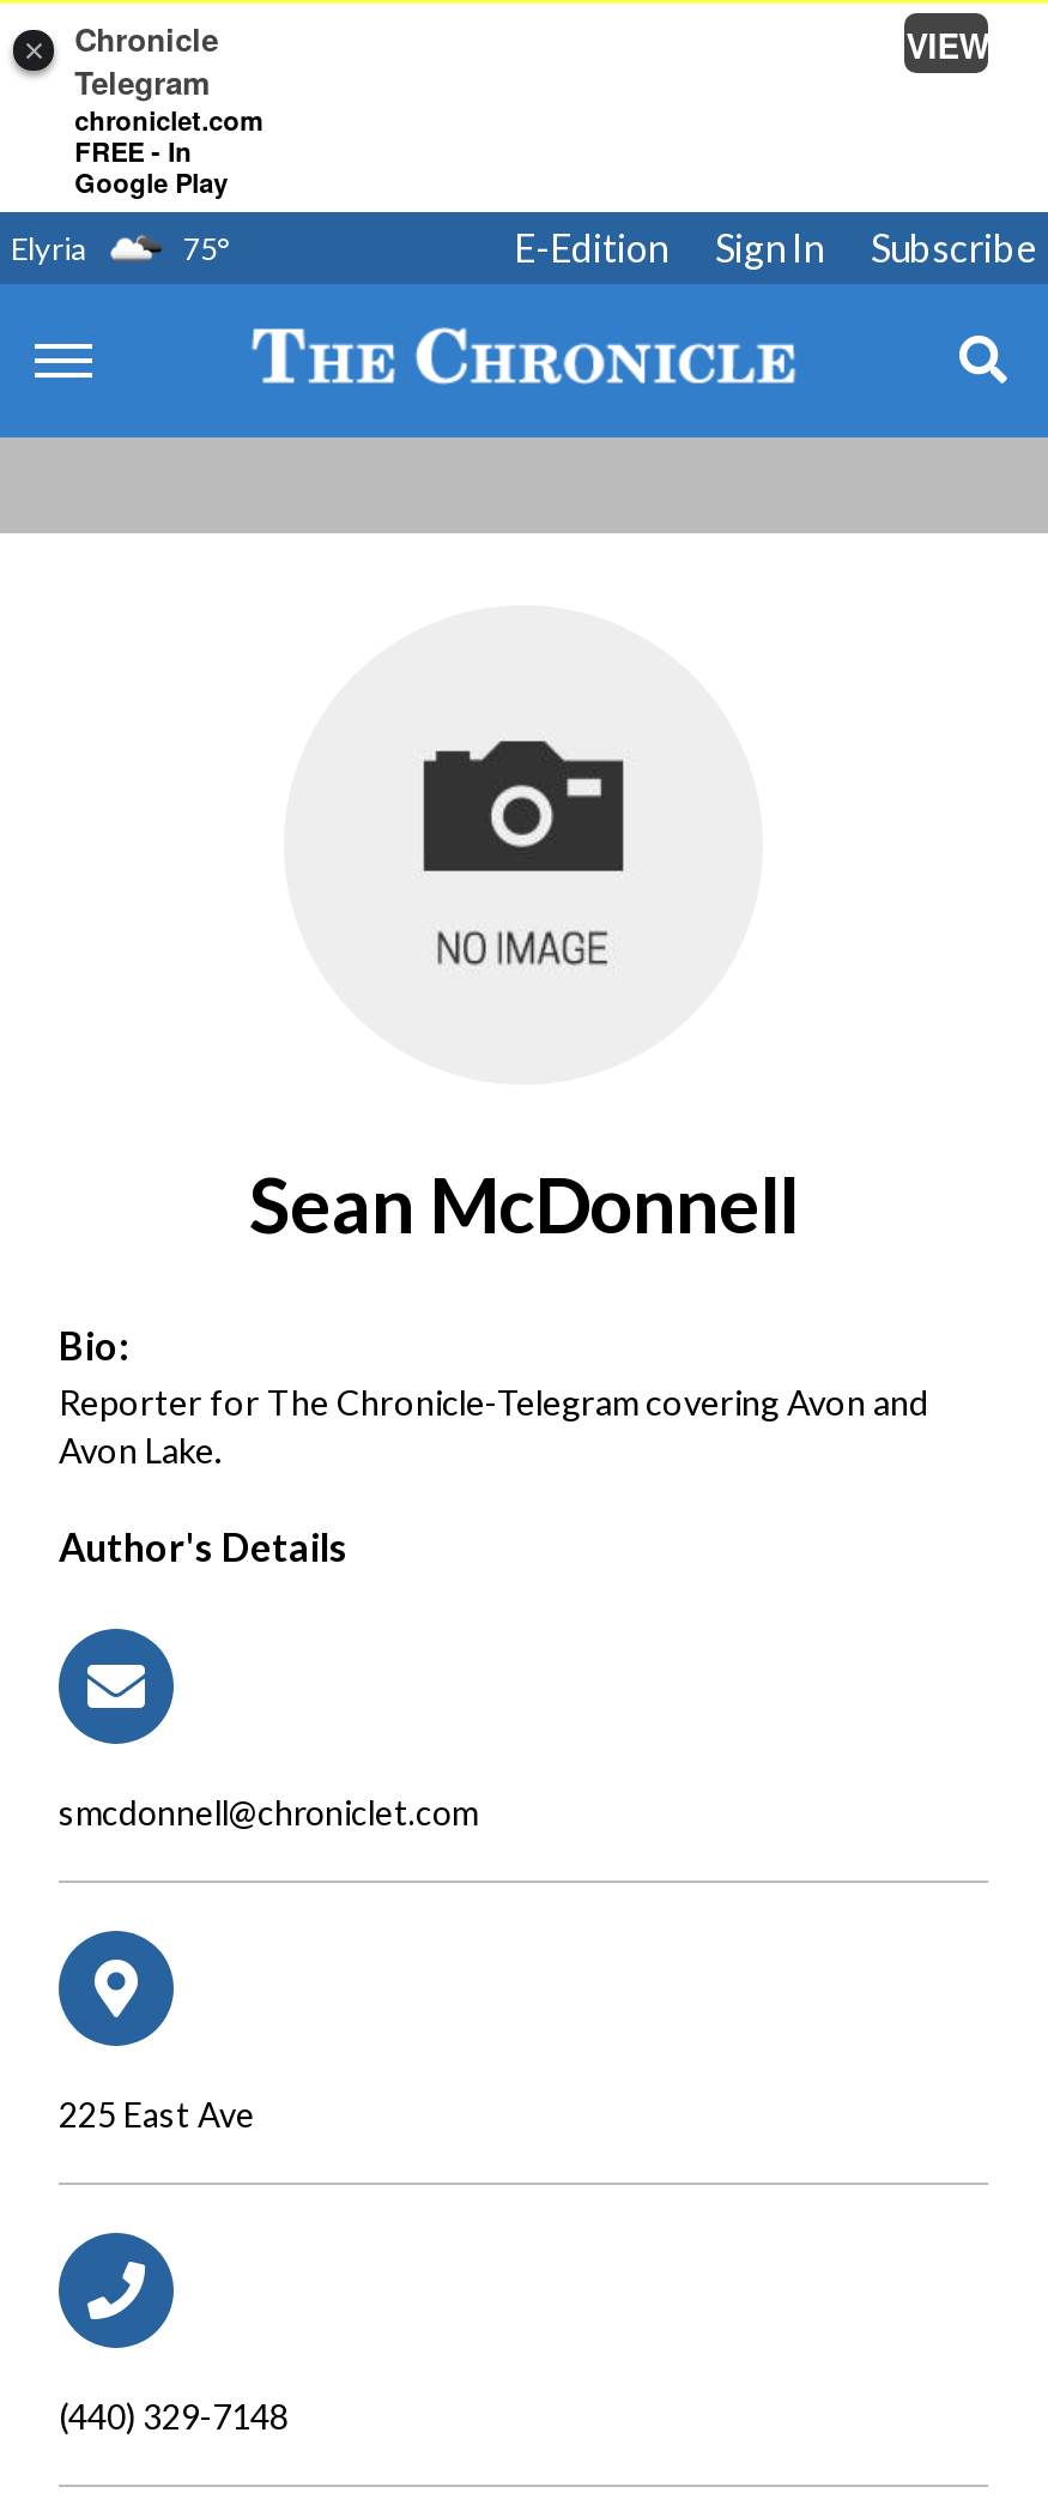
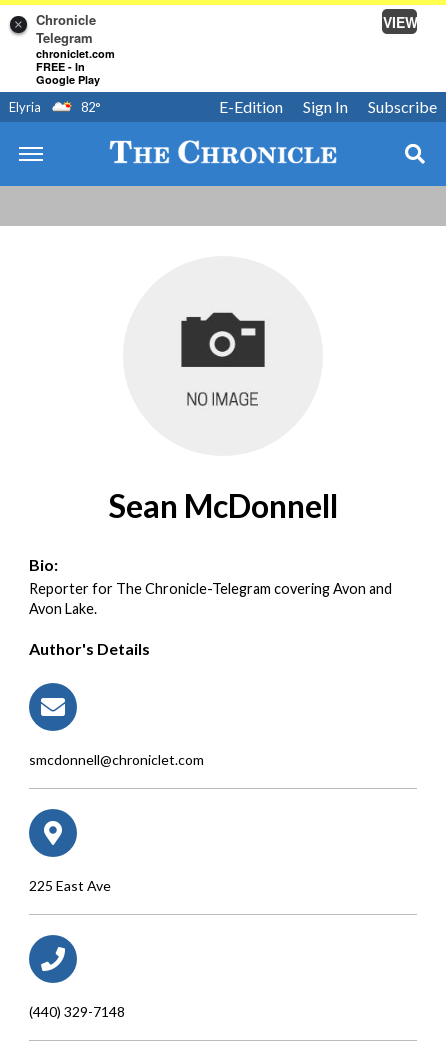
[183,228,229,267] 75° -> [81,99,100,115] 82°

